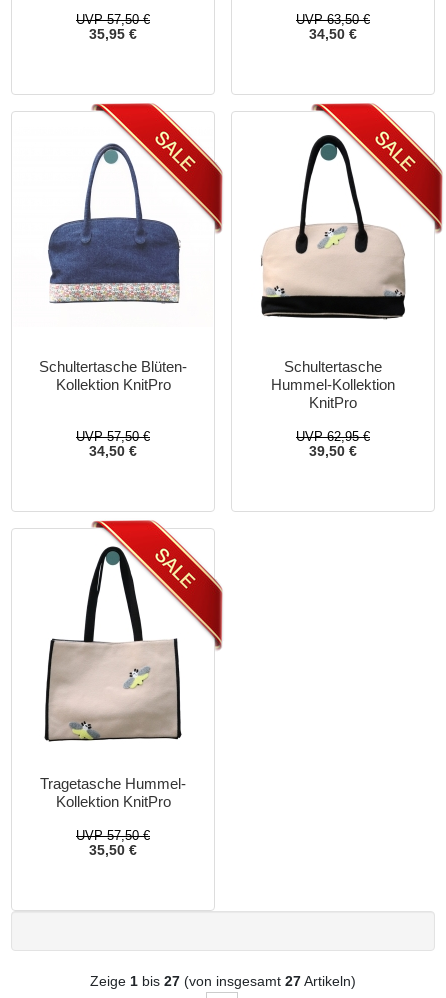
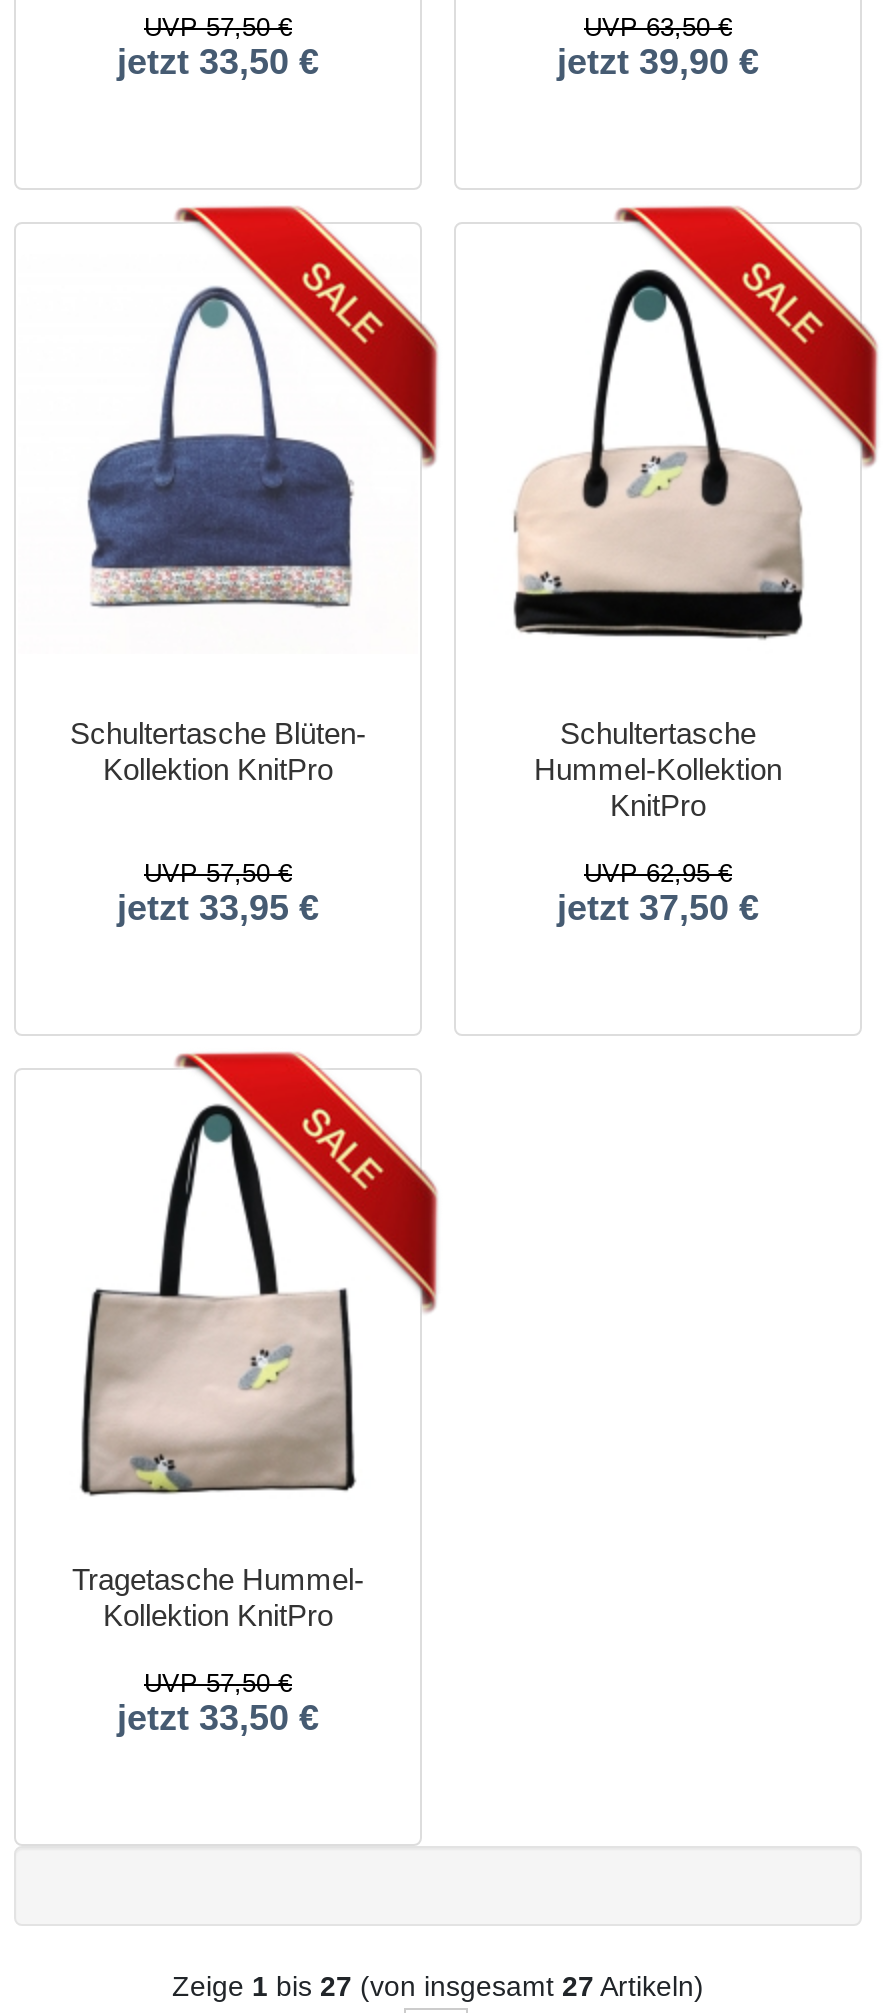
[89,26,137,42] 35,95 € -> [117,42,319,82] jetzt 33,50 €
[309,26,357,42] 34,50 € -> [557,42,759,82] jetzt 39,90 €
[89,443,137,459] 34,50 € -> [117,888,319,928] jetzt 33,95 €
[309,443,357,459] 39,50 € -> [557,888,759,928] jetzt 37,50 €
[89,842,137,858] 35,50 € -> [117,1698,319,1738] jetzt 33,50 €

